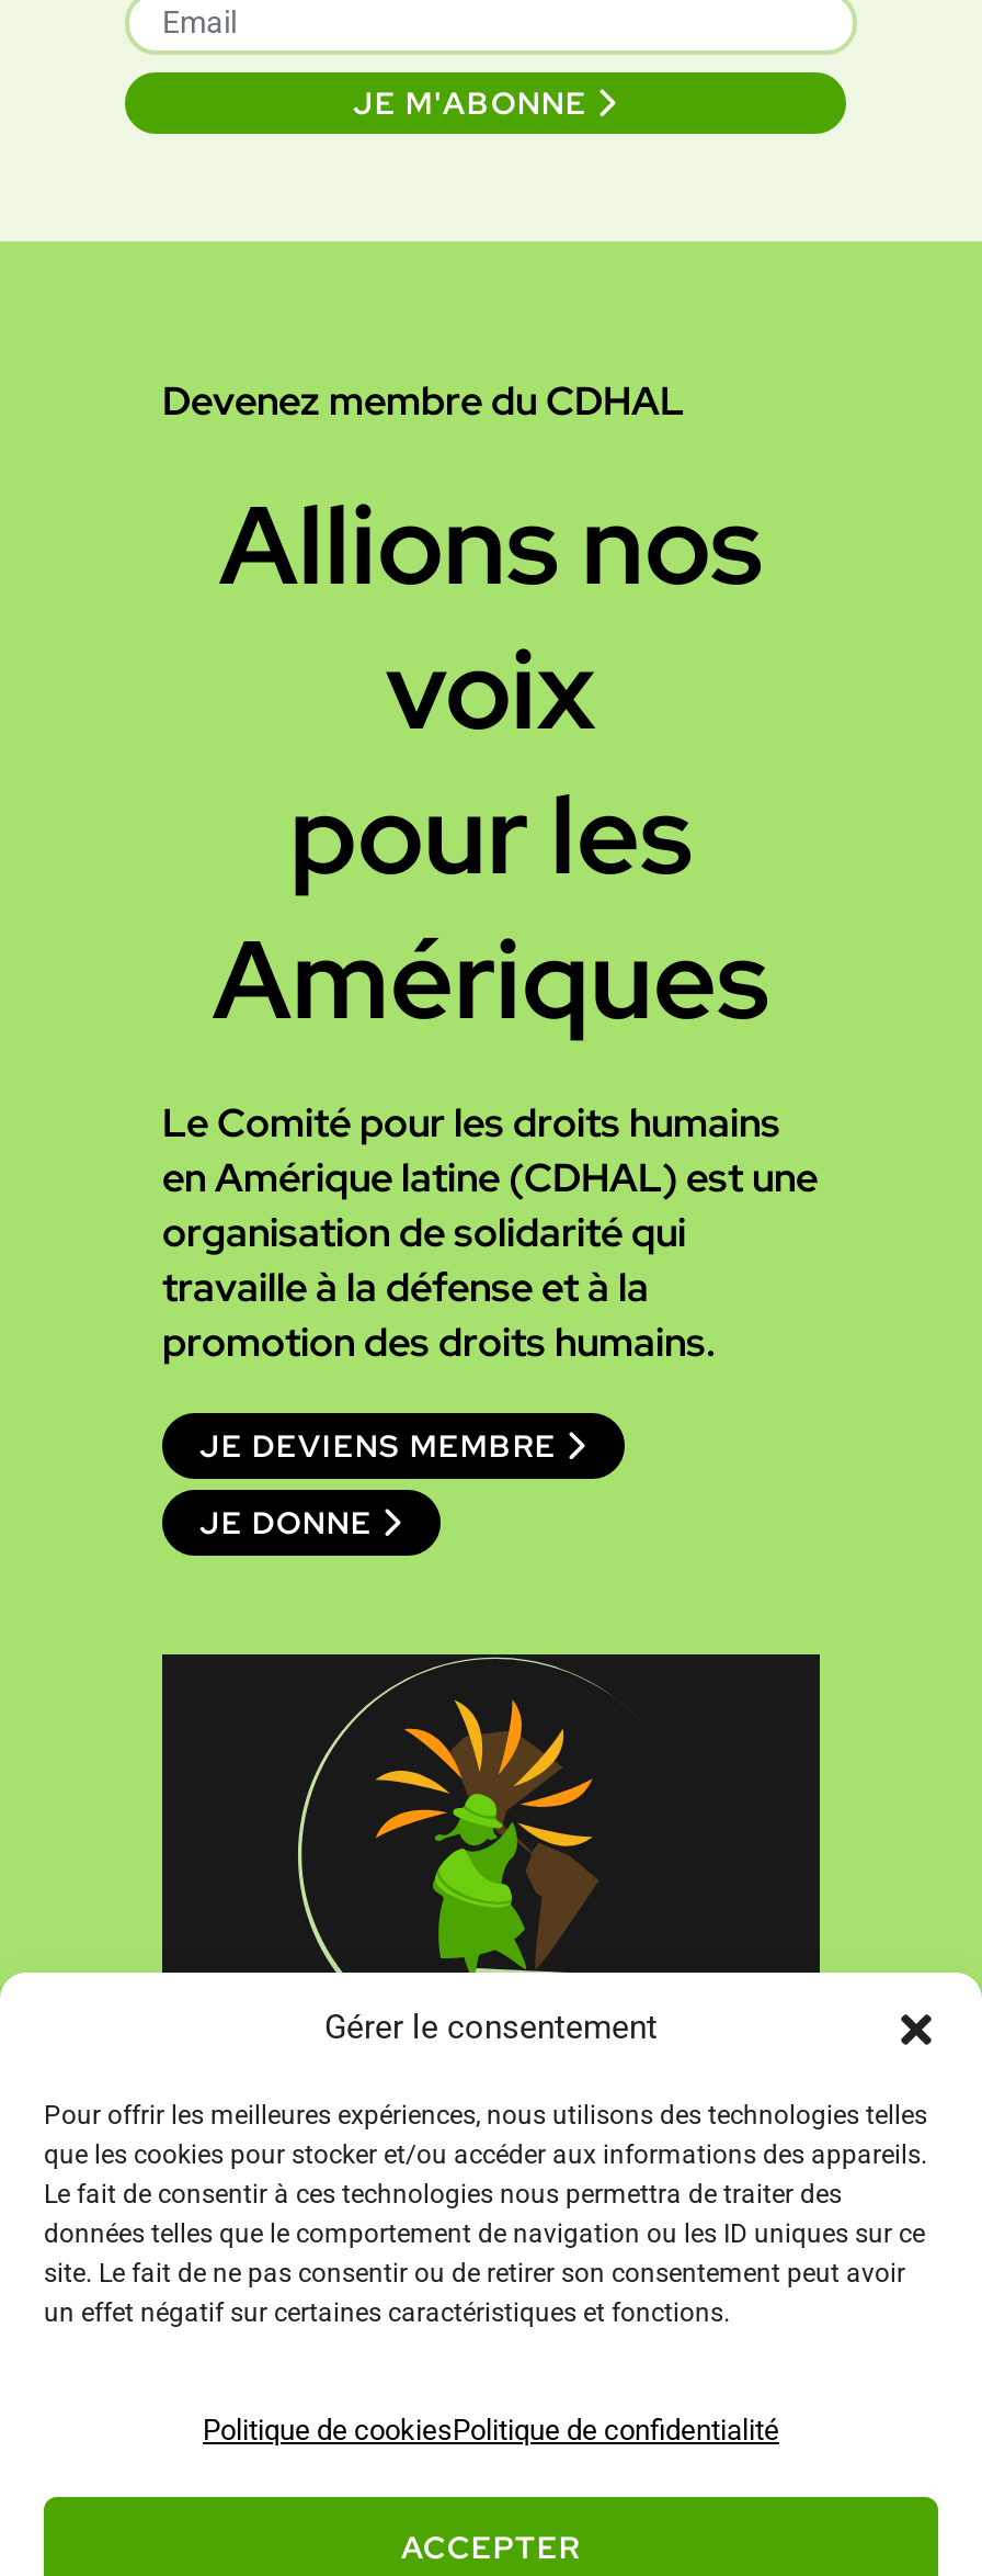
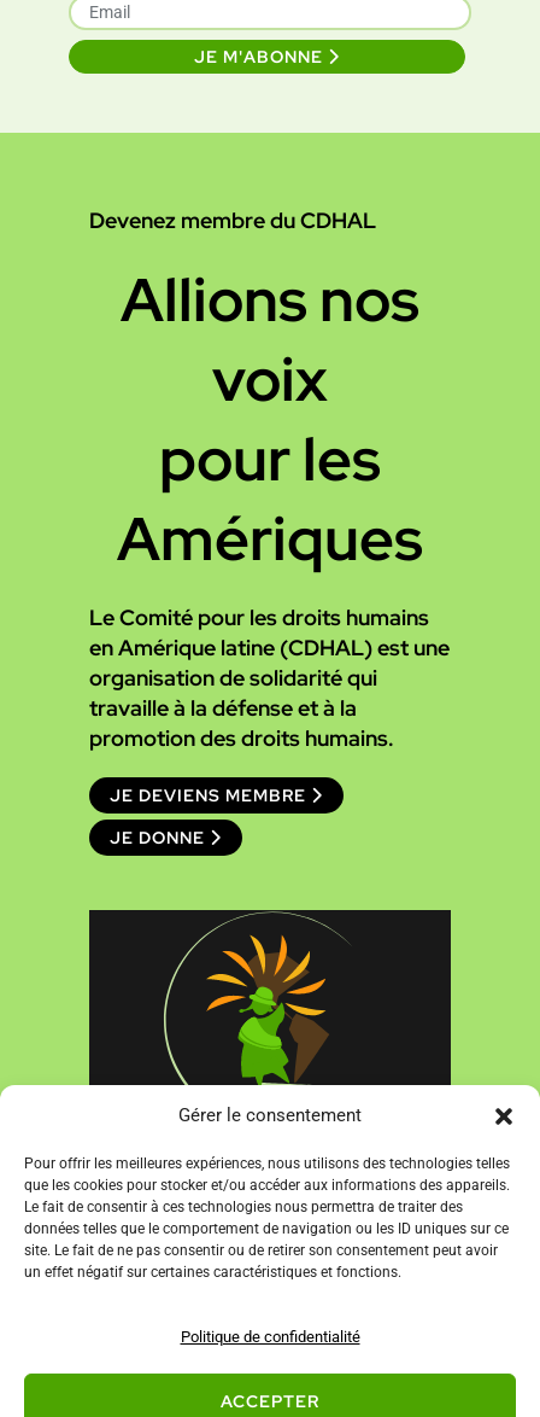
[203,2413,779,2446] Politique de cookiesPolitique de confidentialité -> [180,1328,360,1346] Politique de confidentialité

